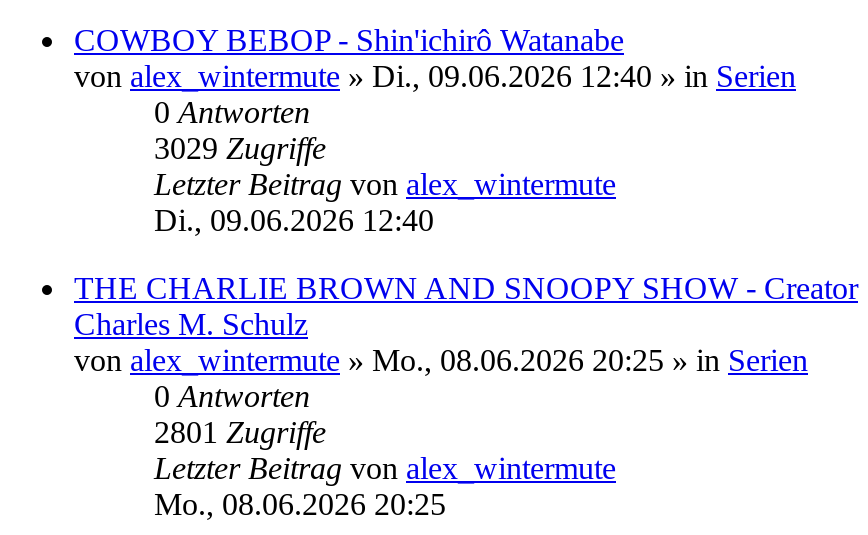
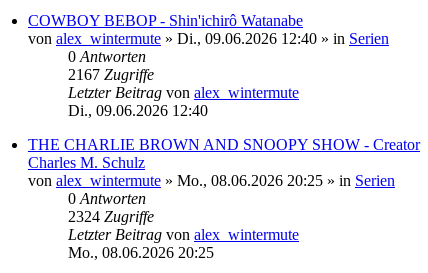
[154,131,326,165] 3029 Zugriffe -> [68,66,154,83] 2167 Zugriffe
[154,415,326,449] 2801 Zugriffe -> [68,208,154,225] 2324 Zugriffe

